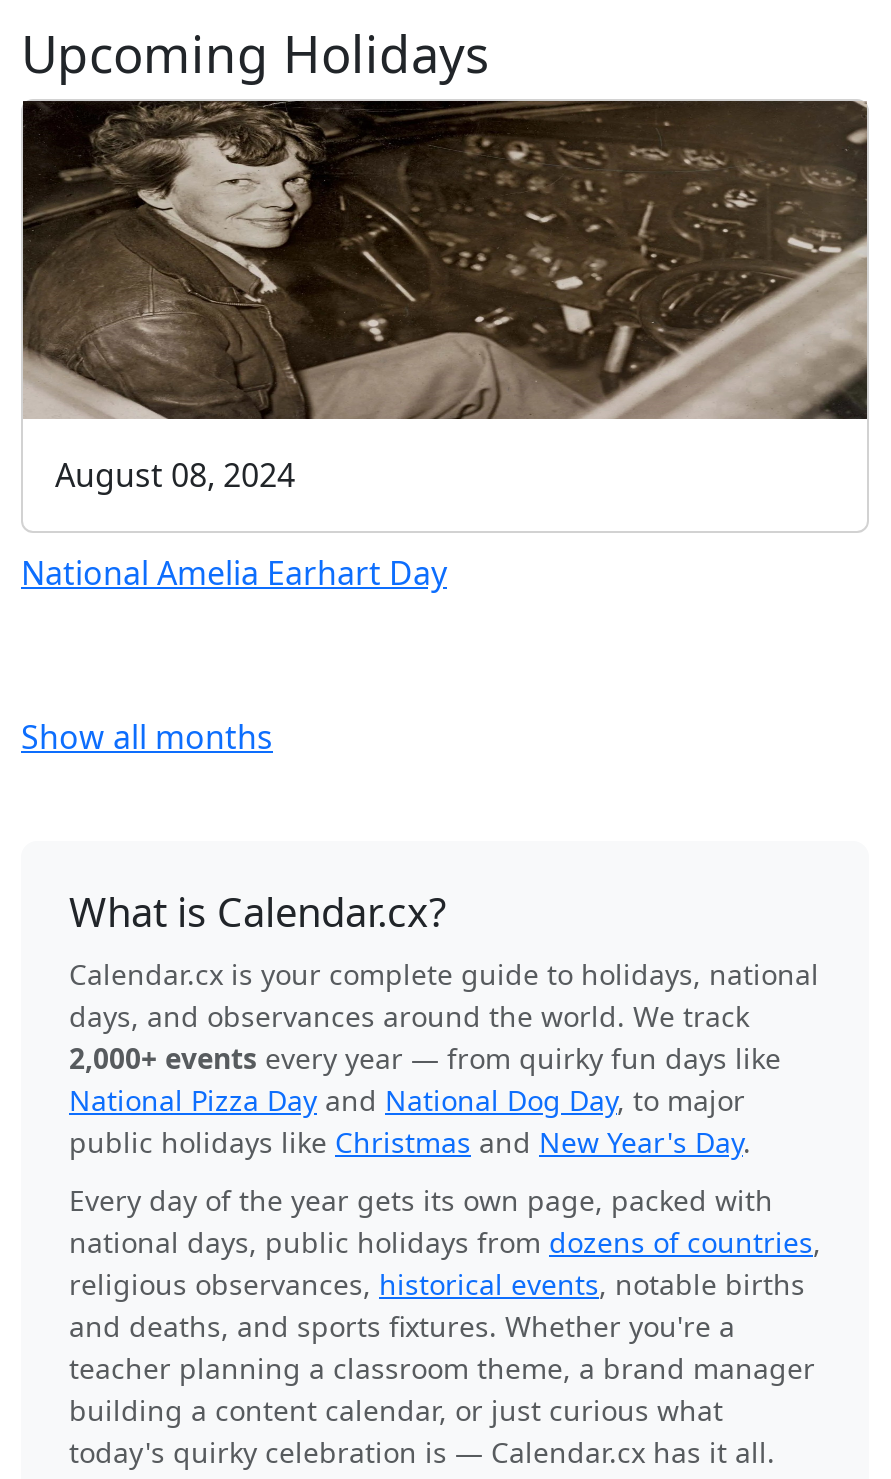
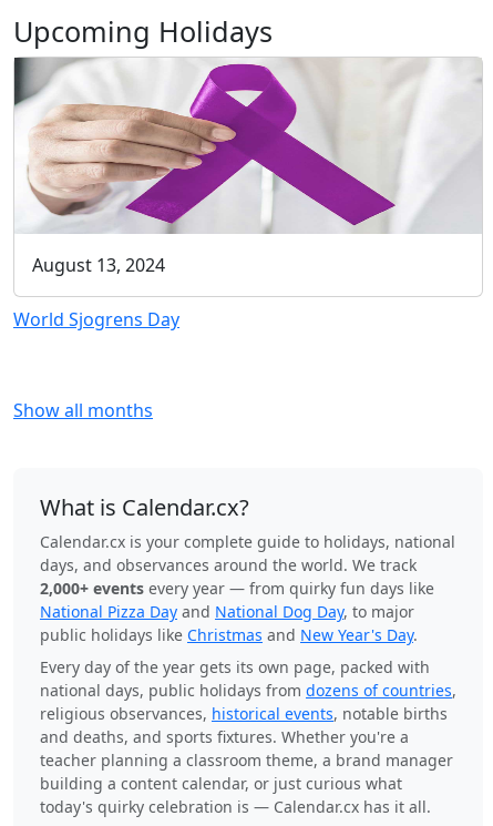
[21,99,869,496] [image] | August 08, 2024 -> [13,57,482,277] [image] | August 13, 2024
[21,550,447,594] National Amelia Earhart Day -> [13,307,179,331] World Sjogrens Day

